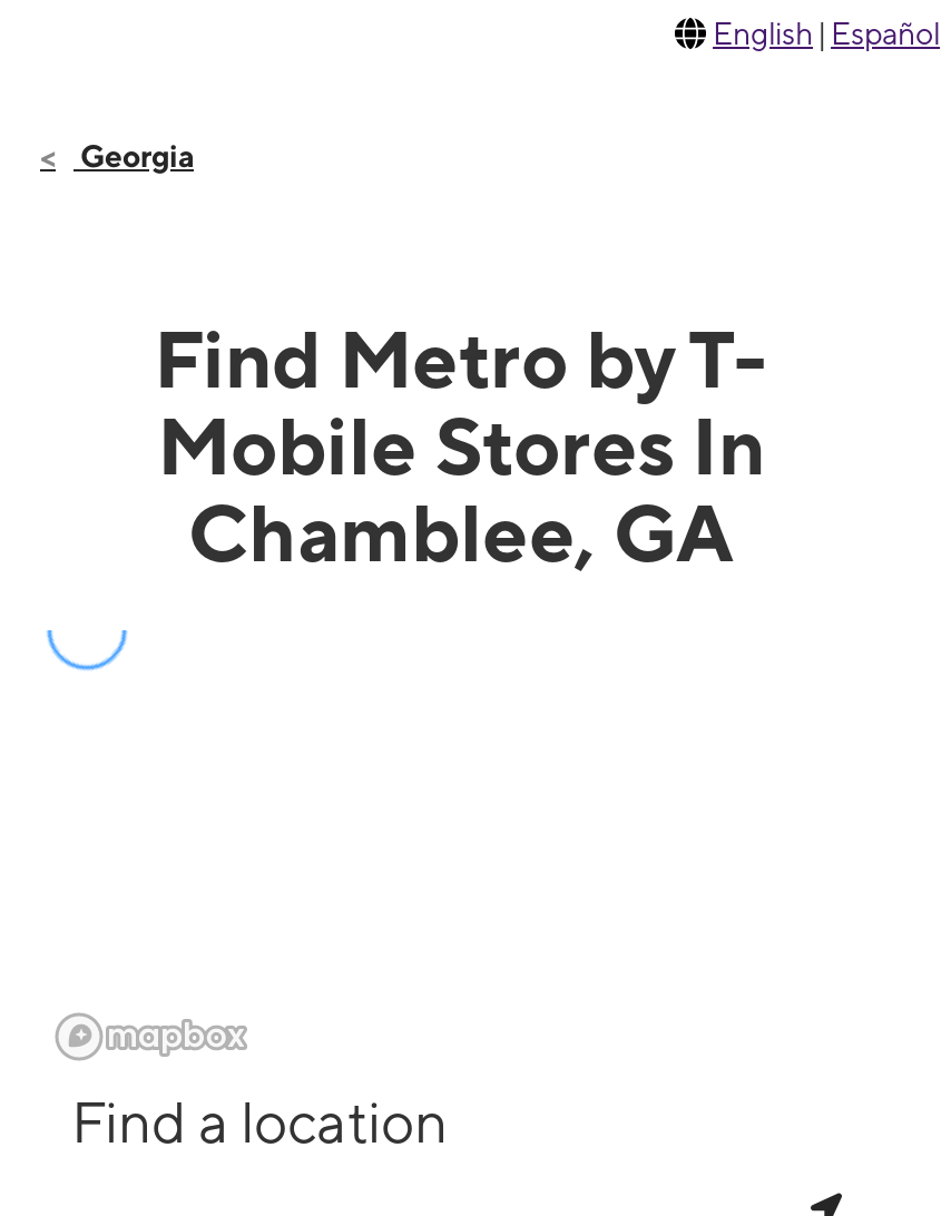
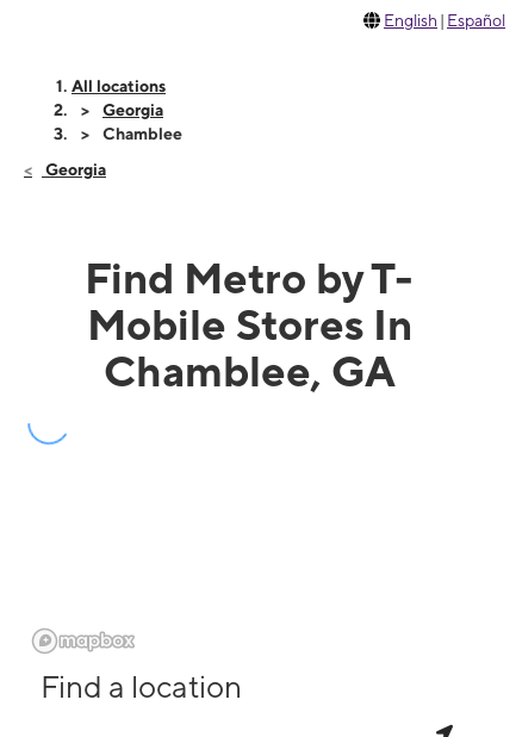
none -> [72,76,182,143] All locations | Georgia | Chamblee

